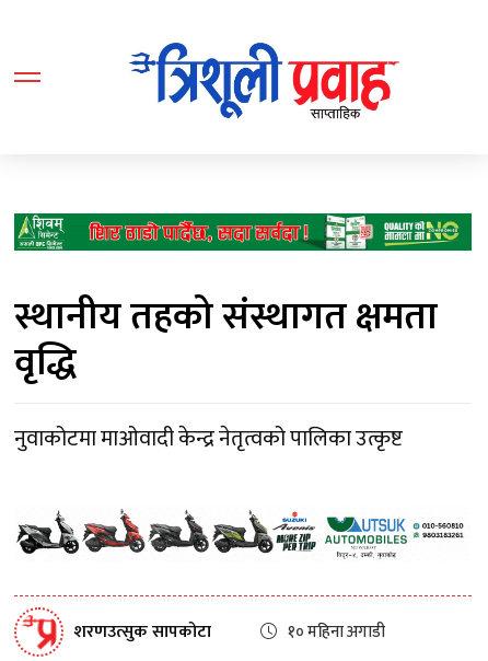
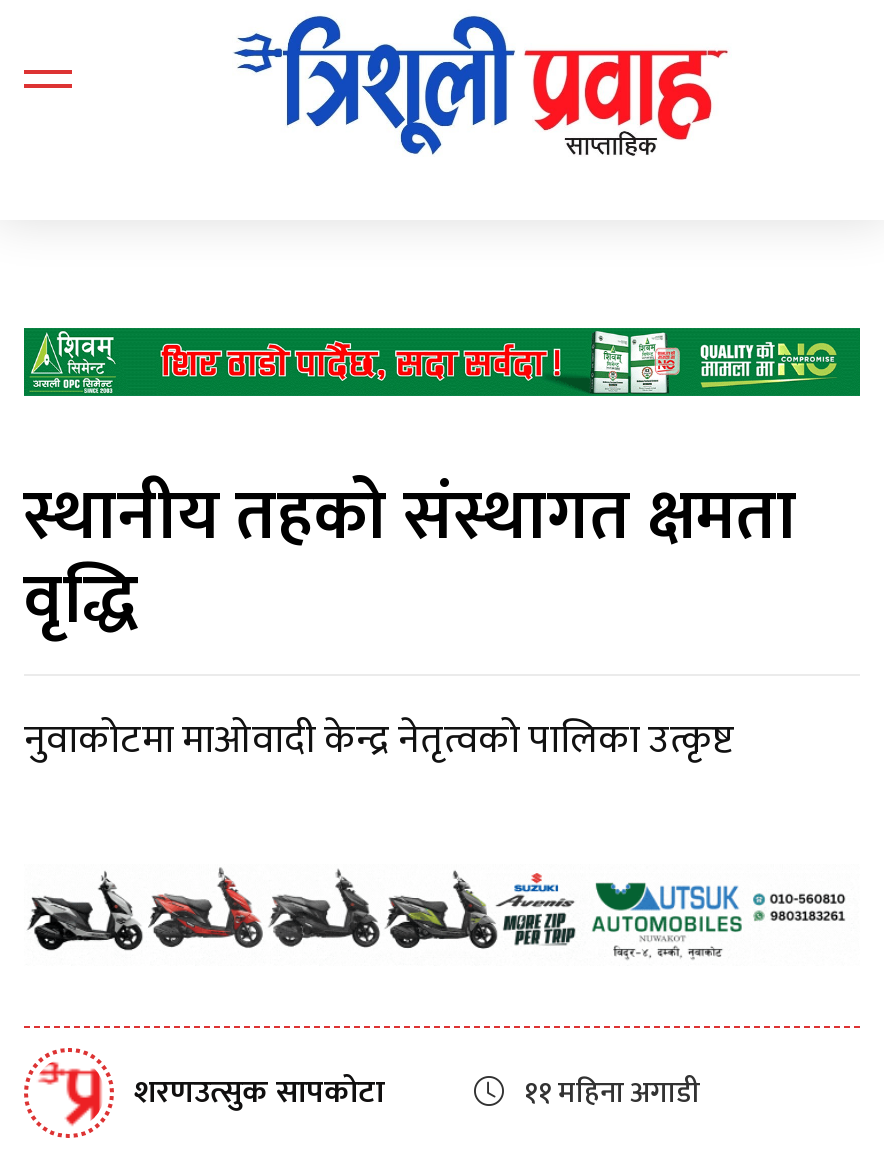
[288,619,385,646] १० महिना अगाडी -> [524,1069,700,1119] ११ महिना अगाडी

